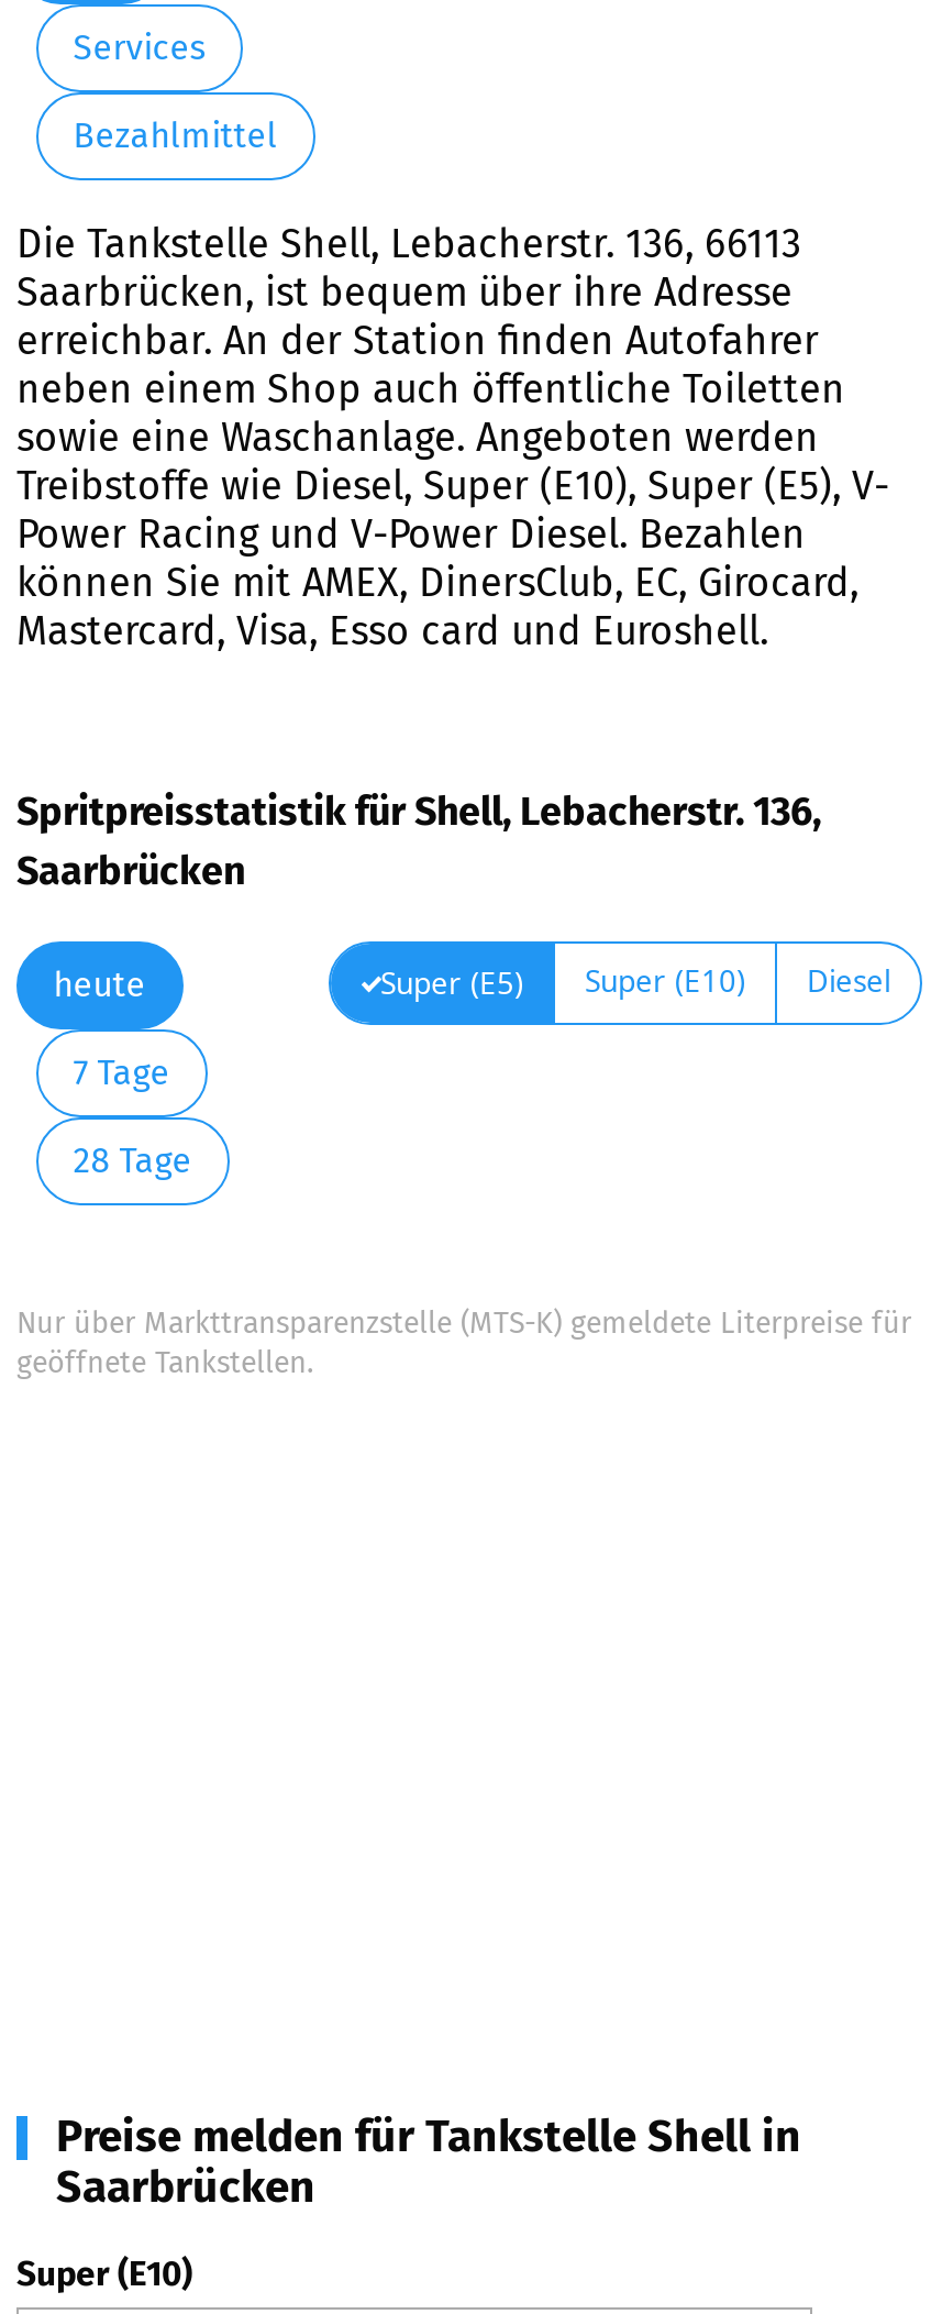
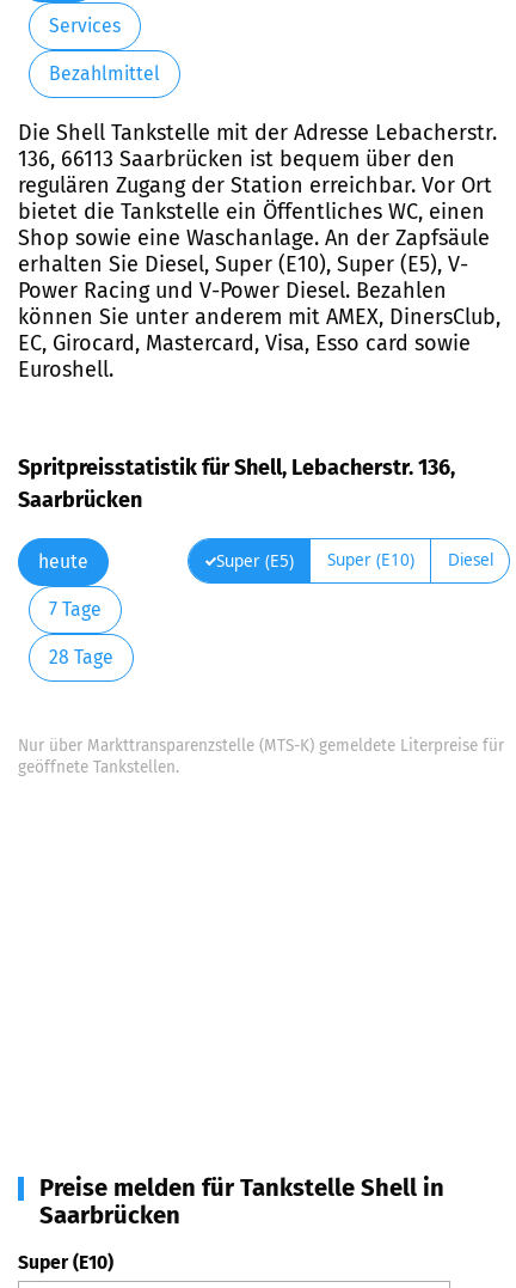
[16,219,889,509] Die Tankstelle Shell, Lebacherstr. 136, 66113 | Saarbrücken, ist bequem über ihre Adresse | erreichbar. An der Station finden Autofahrer | neben einem Shop auch öffentliche Toiletten | sowie eine Waschanlage. Angeboten werden | Treibstoffe wie Diesel, Super (E10), Super (E5), V- -> [18,119,497,277] Die Shell Tankstelle mit der Adresse Lebacherstr. | 136, 66113 Saarbrücken ist bequem über den | regulären Zugang der Station erreichbar. Vor Ort | bietet die Tankstelle ein Öffentliches WC, einen | Shop sowie eine Waschanlage. An der Zapfsäule | erhalten Sie Diesel, Super (E10), Super (E5), V-
[16,558,858,654] können Sie mit AMEX, DinersClub, EC, Girocard, | Mastercard, Visa, Esso card und Euroshell. -> [18,303,500,382] können Sie unter anderem mit AMEX, DinersClub, | EC, Girocard, Mastercard, Visa, Esso card sowie | Euroshell.

